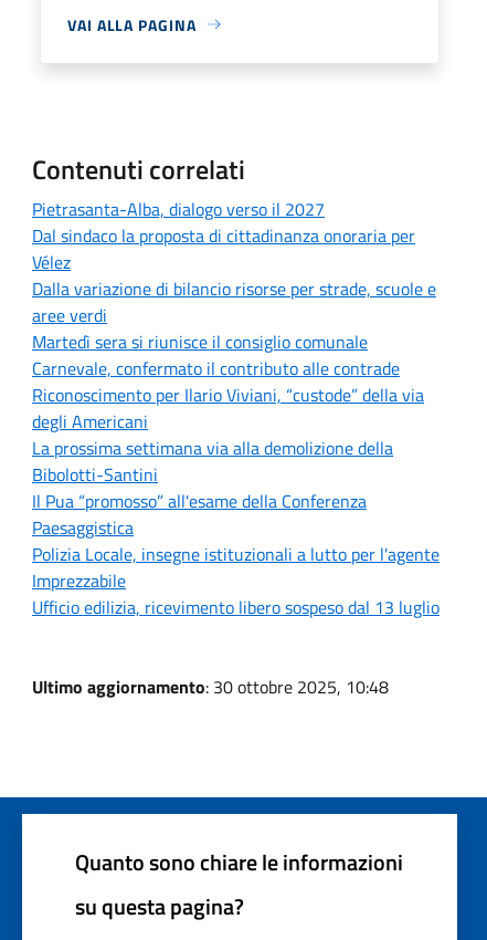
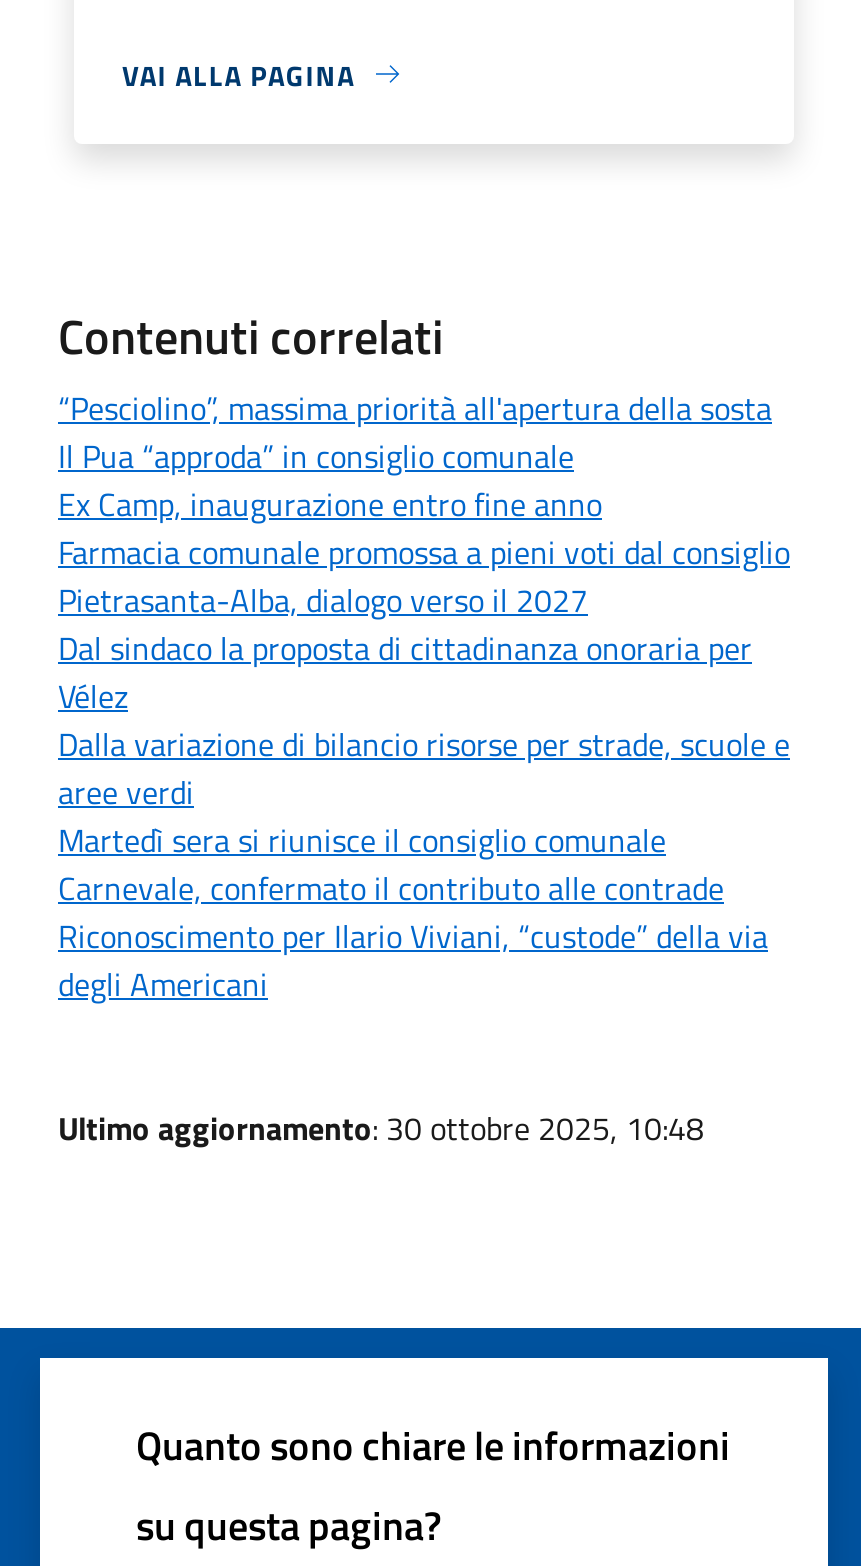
none -> [58,383,790,575] “Pesciolino”, massima priorità all'apertura della sosta | Il Pua “approda” in consiglio comunale | Ex Camp, inaugurazione entro fine anno | Farmacia comunale promossa a pieni voti dal consiglio
moved [32,195,436,434] -> [58,575,790,1007]: Pietrasanta-Alba, dialogo verso il 2027 | Dal sindaco la proposta di cittadinanza onoraria per | Vélez | ... | Riconoscimento per Ilario Viviani, “custode” della via | degli Americani
[32,434,440,620] La prossima settimana via alla demolizione della | Bibolotti-Santini | Il Pua “promosso” all'esame della Conferenza | Paesaggistica | Polizia Locale, insegne istituzionali a lutto per l'agente | Imprezzabile | Ufficio edilizia, ricevimento libero sospeso dal 13 luglio -> none

